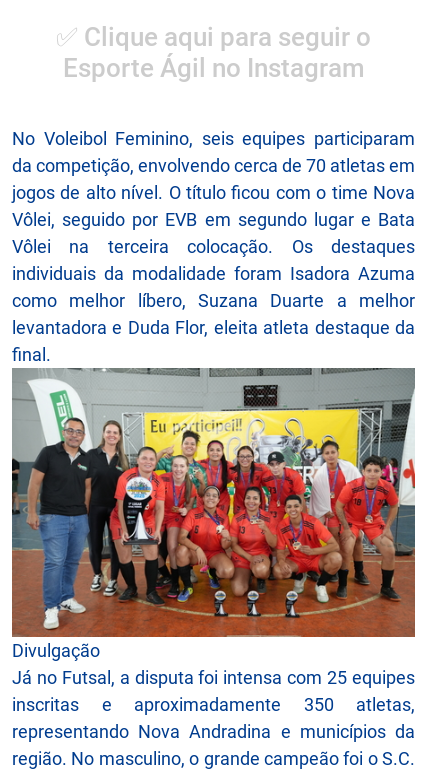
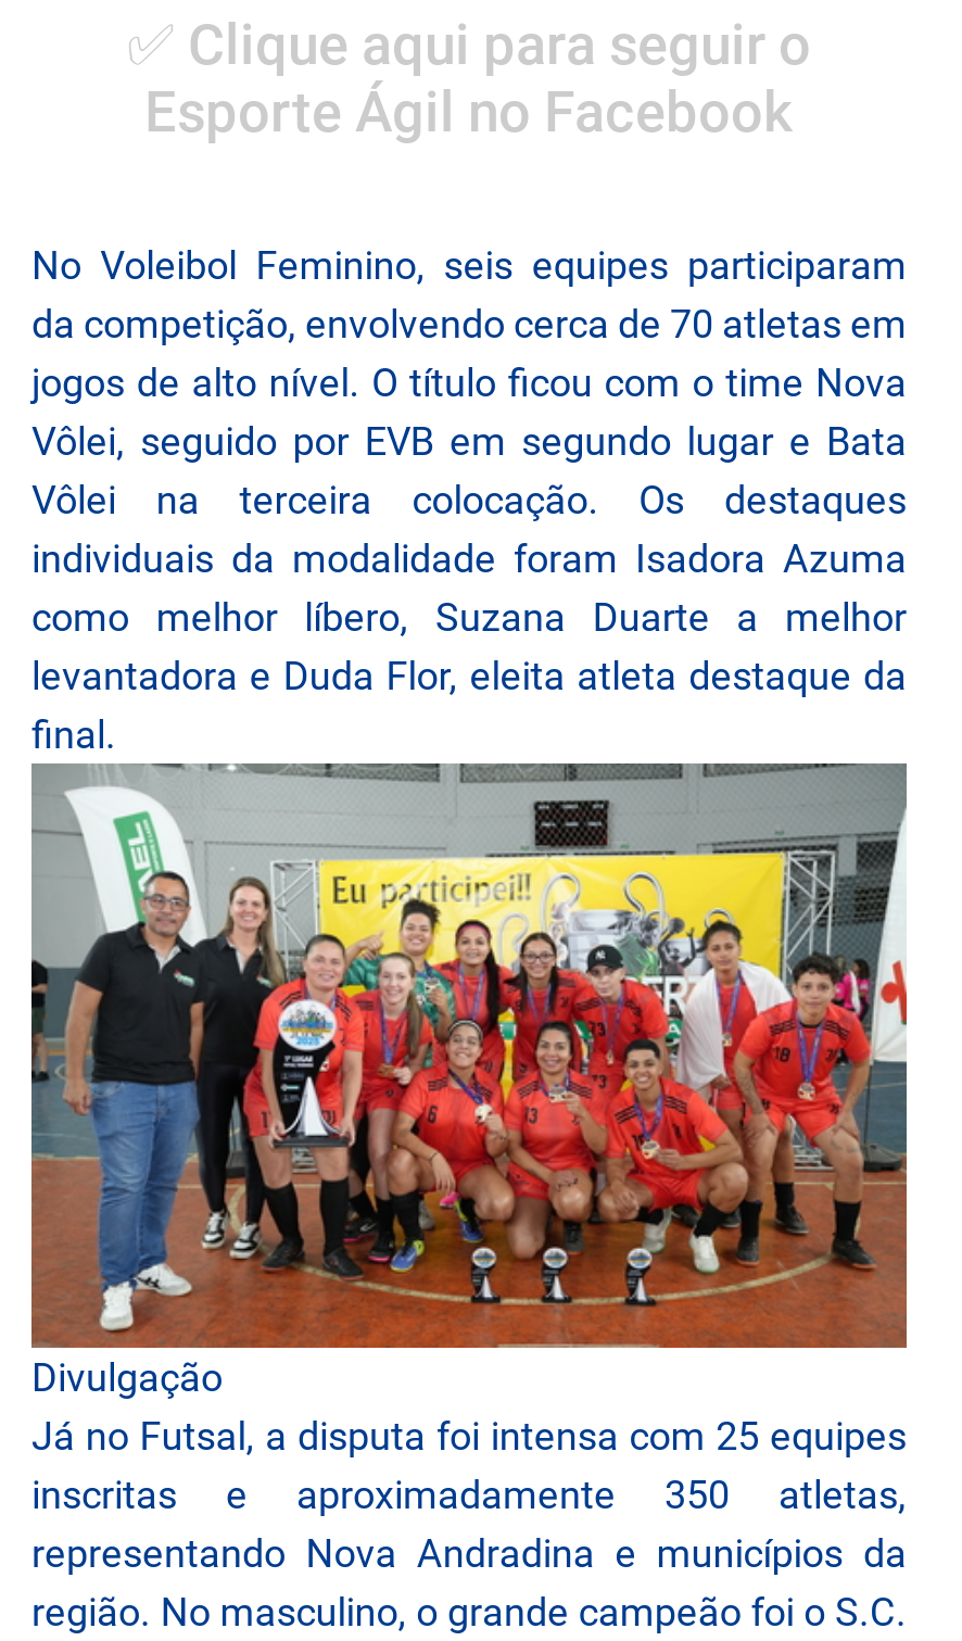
[62,53,364,83] Esporte Ágil no Instagram -> [144,80,794,145] Esporte Ágil no Facebook

